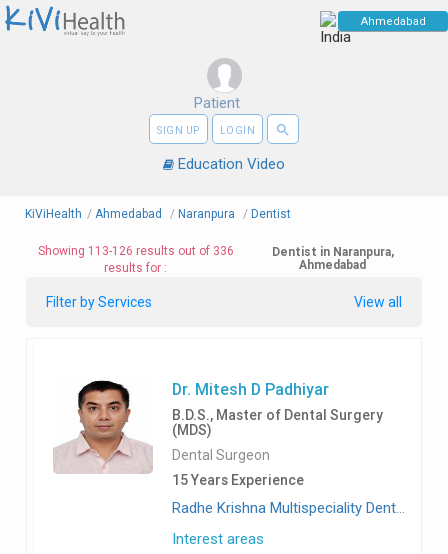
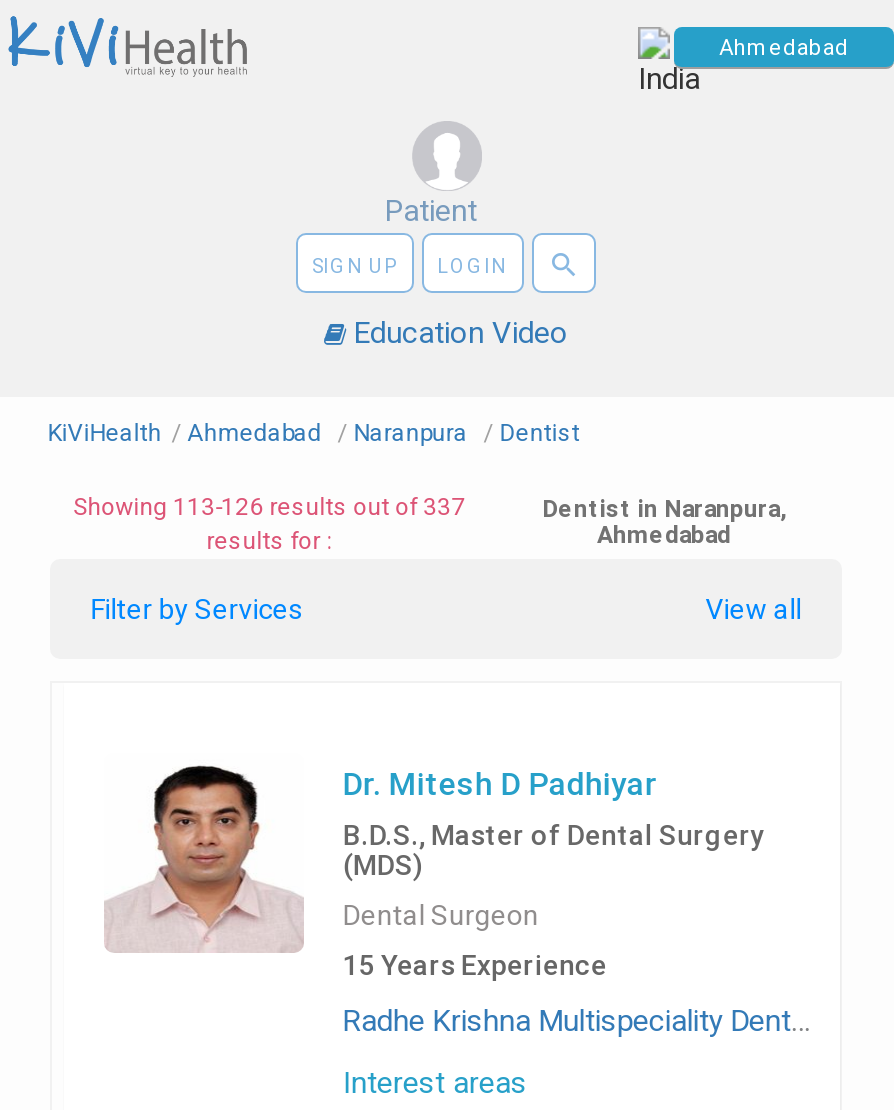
[38,244,234,258] Showing 113-126 results out of 336 -> [73,493,465,521] Showing 113-126 results out of 337

